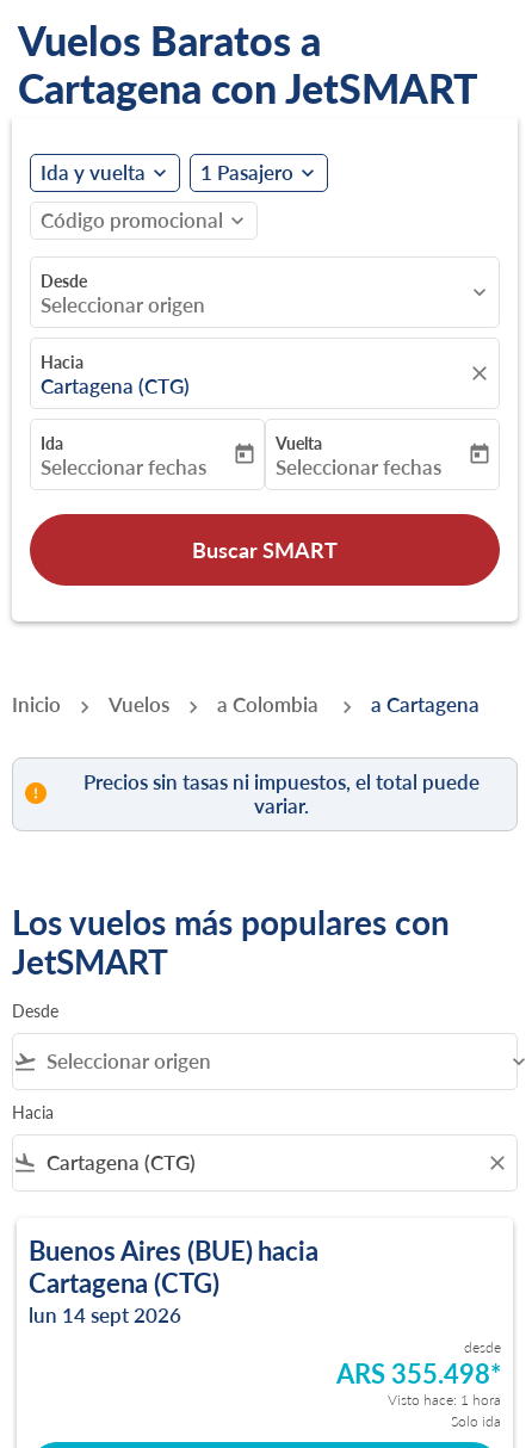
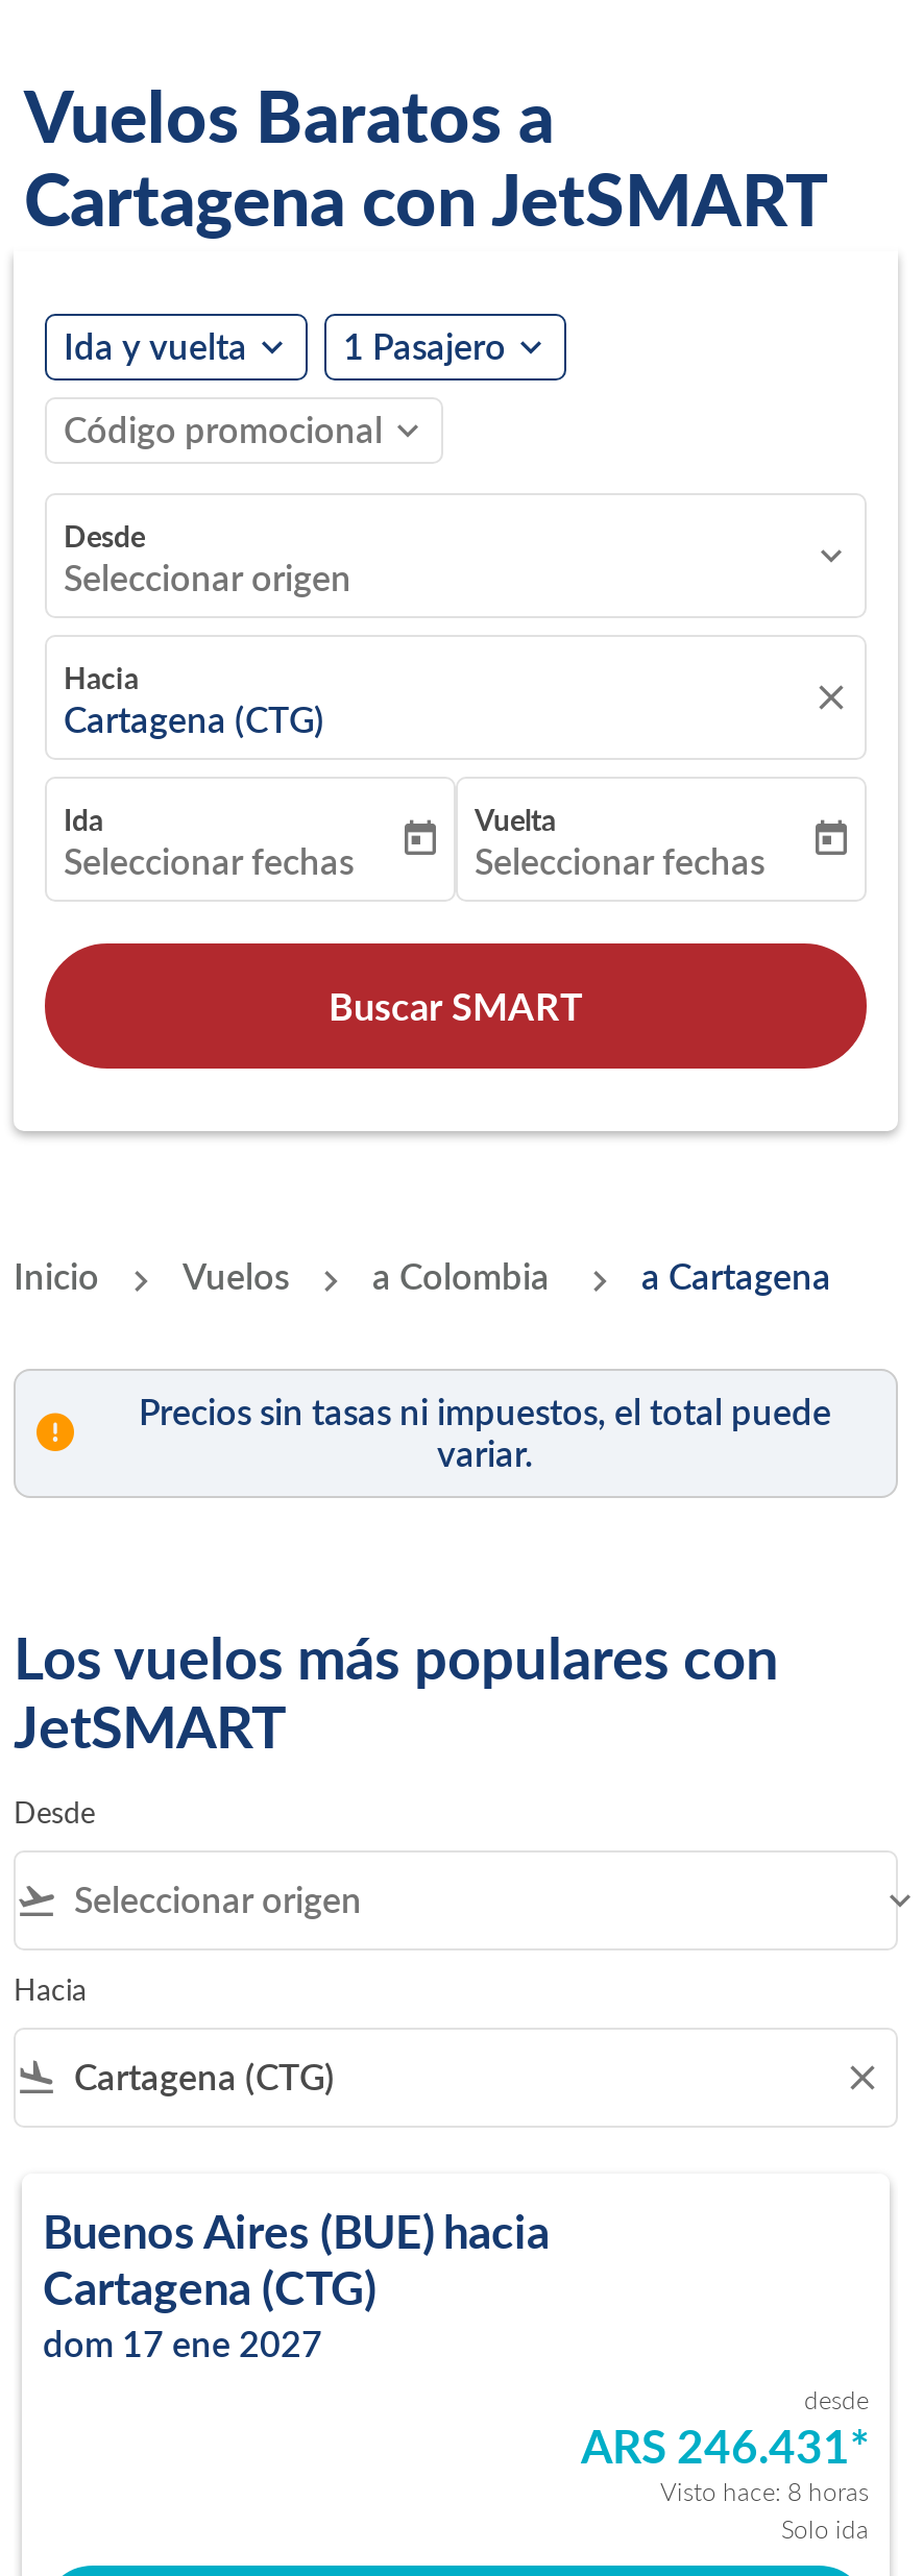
[29,1302,181,1328] lun 14 sept 2026 -> [43,2322,322,2365] dom 17 ene 2027
[336,1357,501,1390] ARS 355.498* -> [581,2418,869,2474] ARS 246.431*
[388,1391,501,1409] Visto hace: 1 hora -> [660,2476,869,2507] Visto hace: 8 horas

